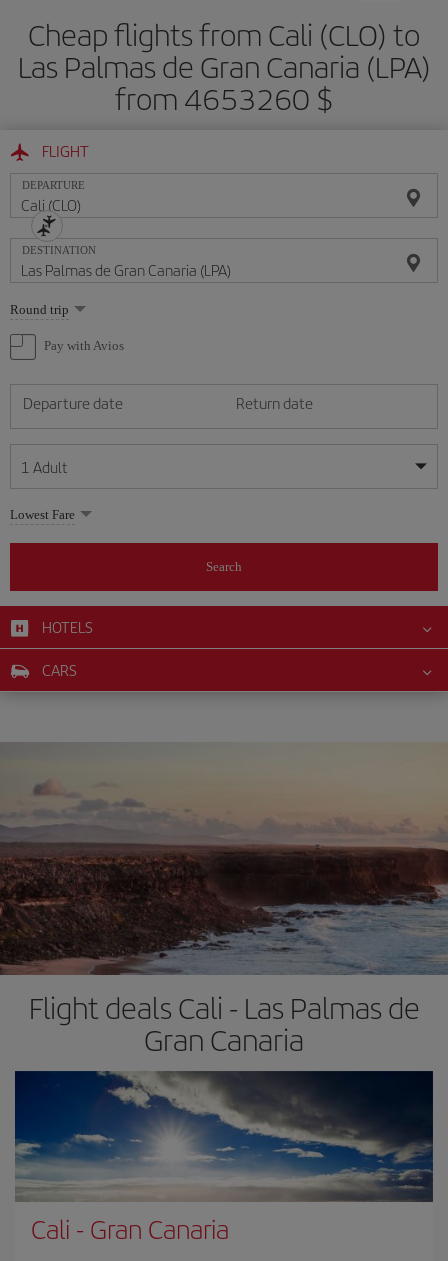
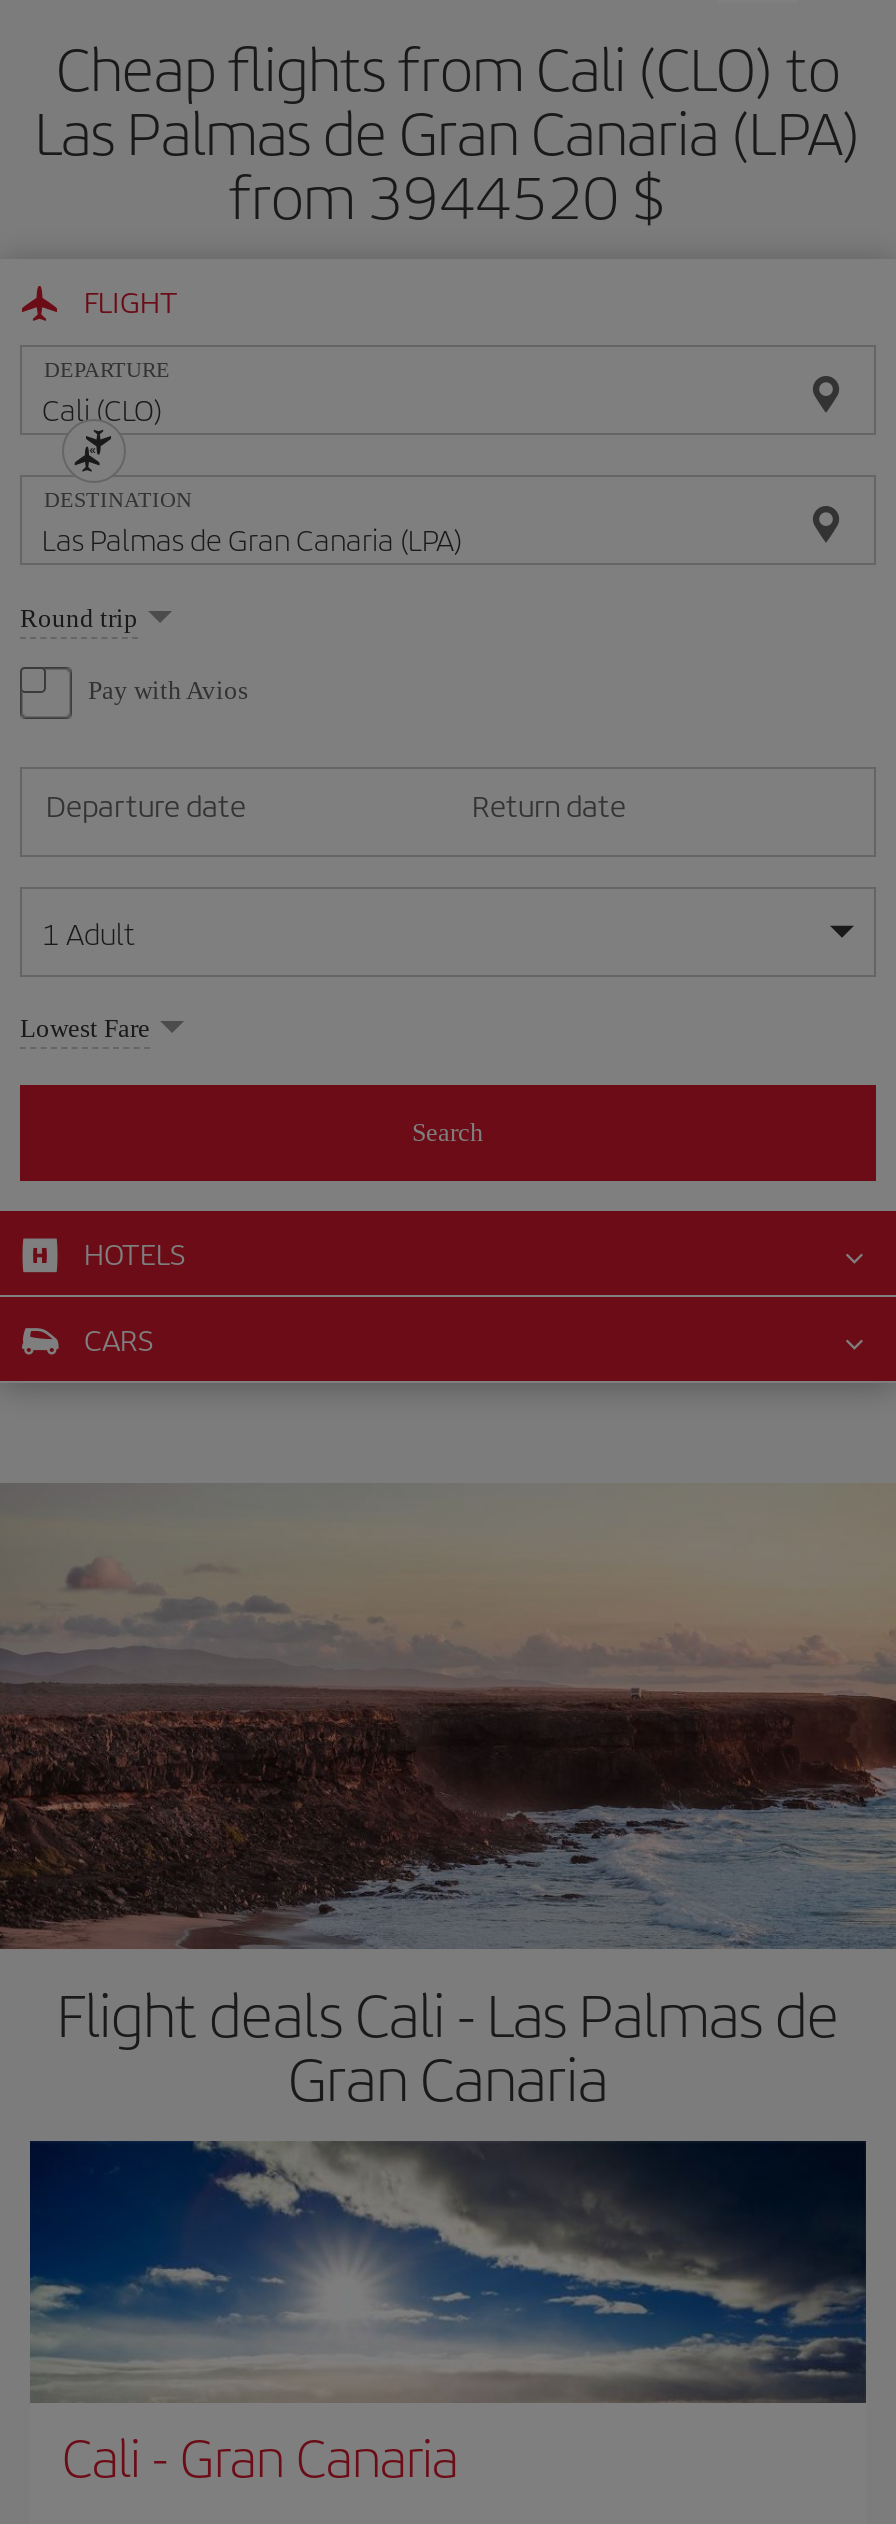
[114,77,333,119] from 4653260 $ -> [229,153,667,237] from 3944520 $

